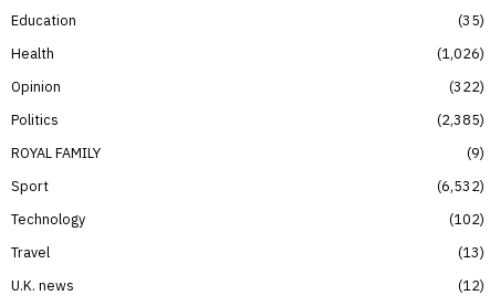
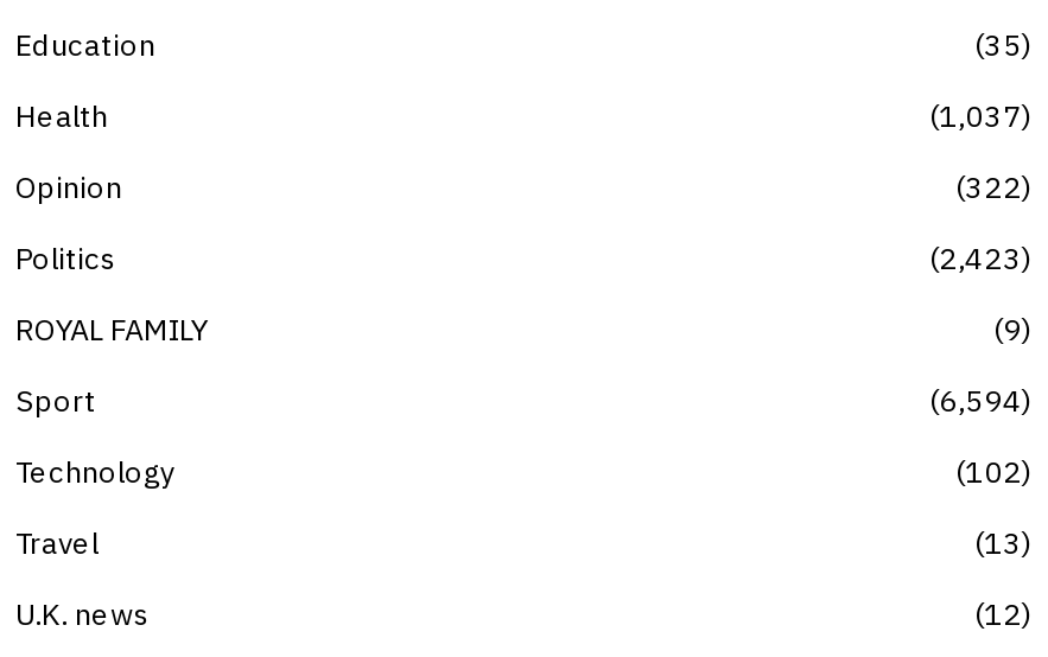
[441,44,480,61] 1,026 -> [939,95,1022,133] 1,037
[441,110,480,128] 2,385 -> [939,237,1022,275] 2,423
[441,176,480,194] 6,532 -> [939,380,1022,418] 6,594

